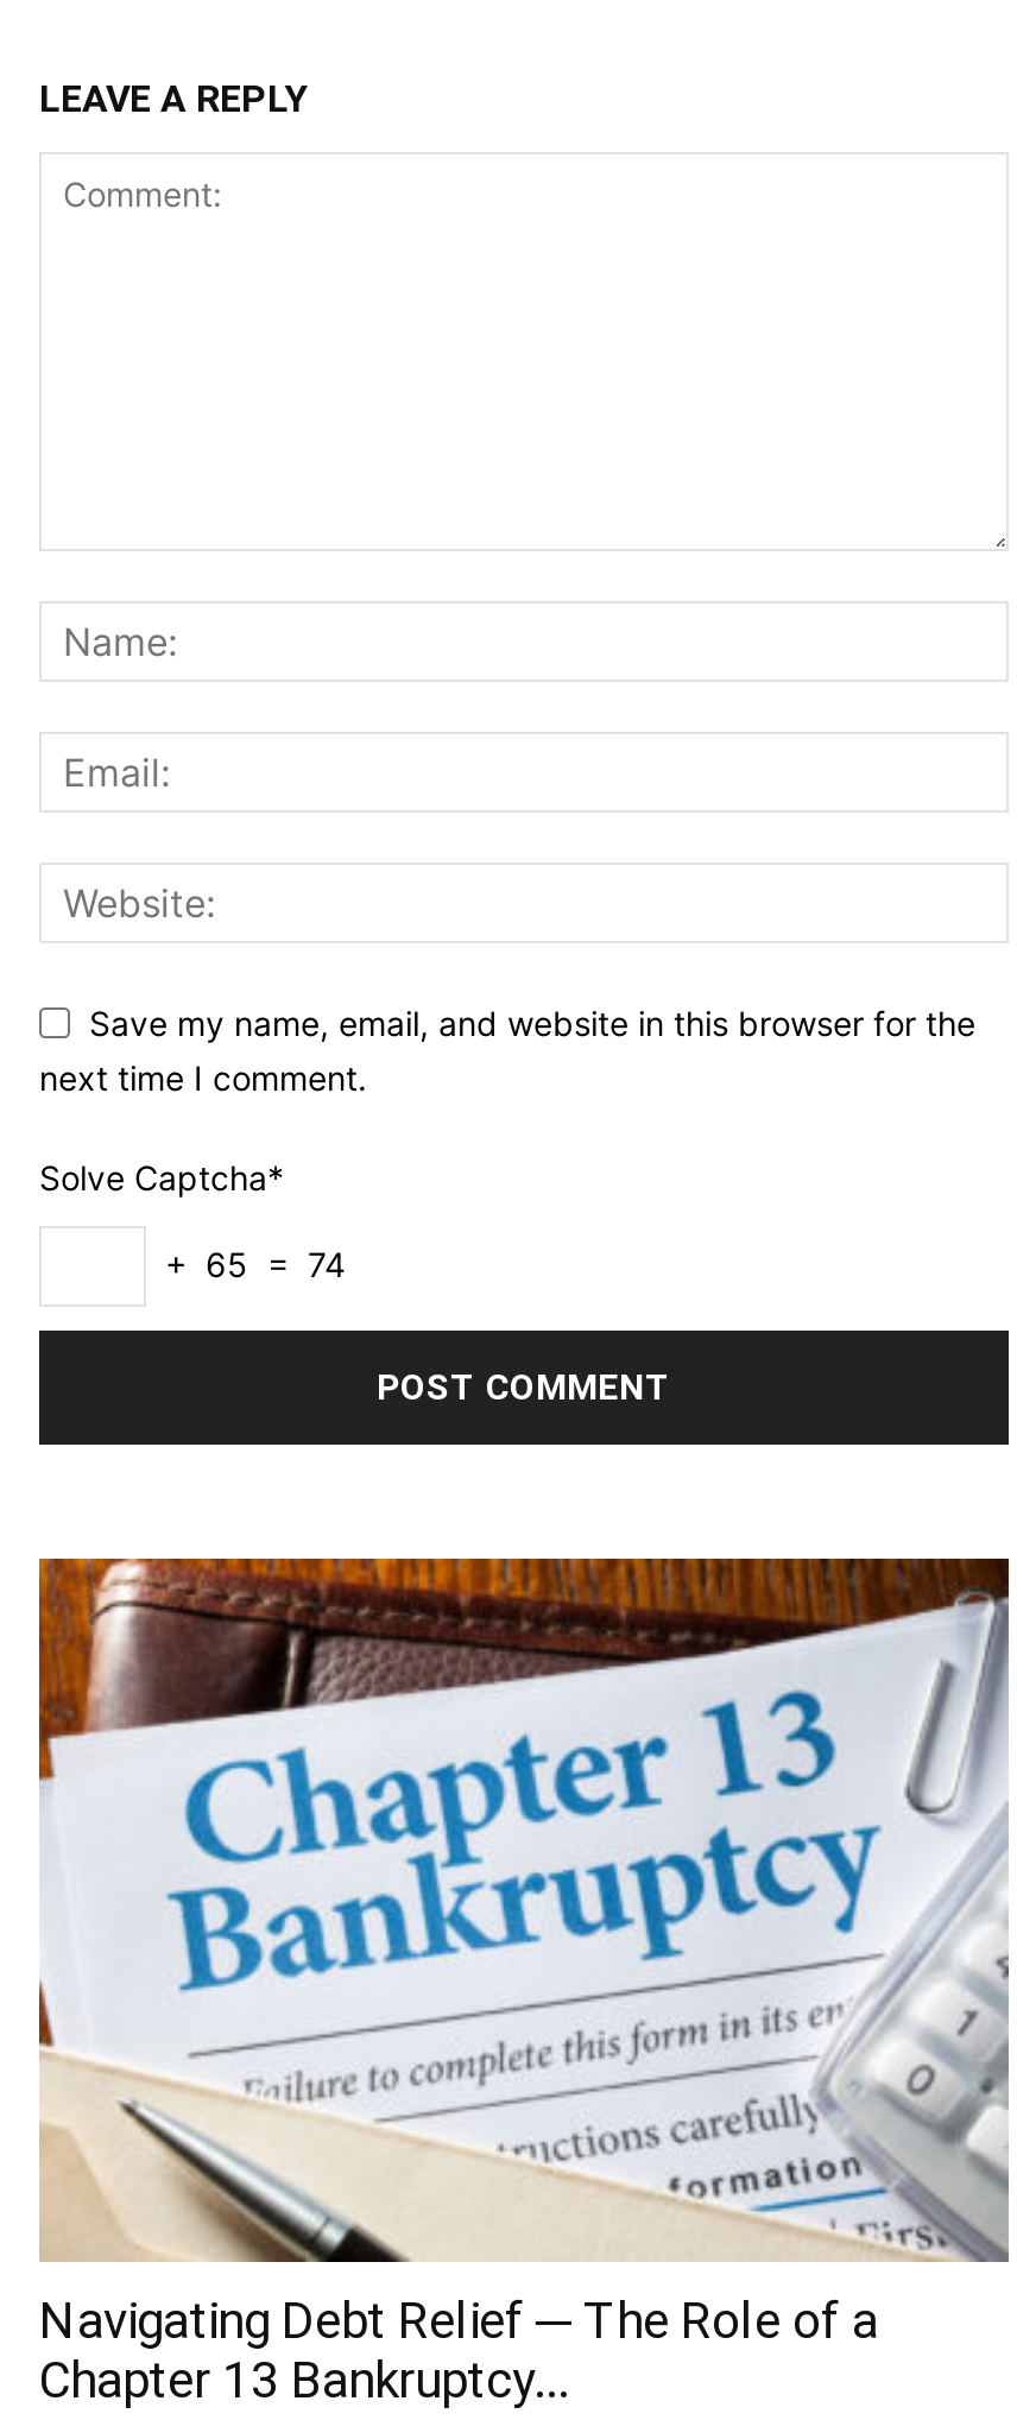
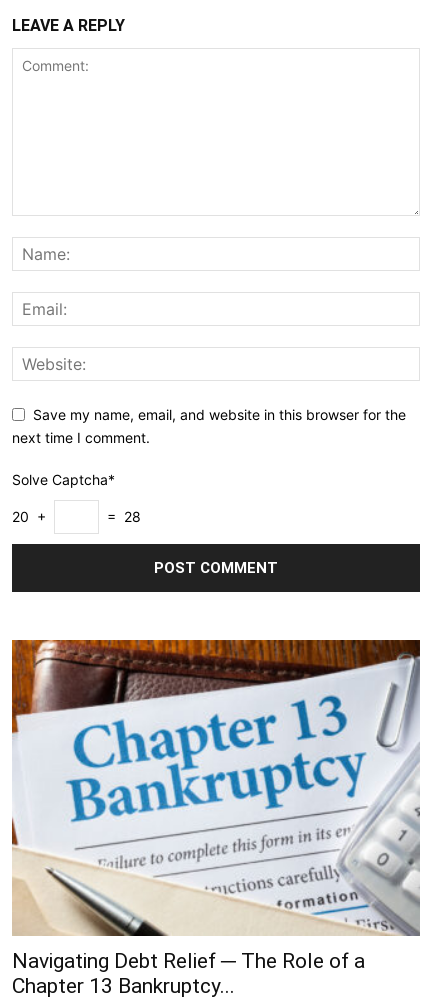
[146,1244,346,1284] + 65 = 74 -> [12,507,141,524] 20 + | = 28

